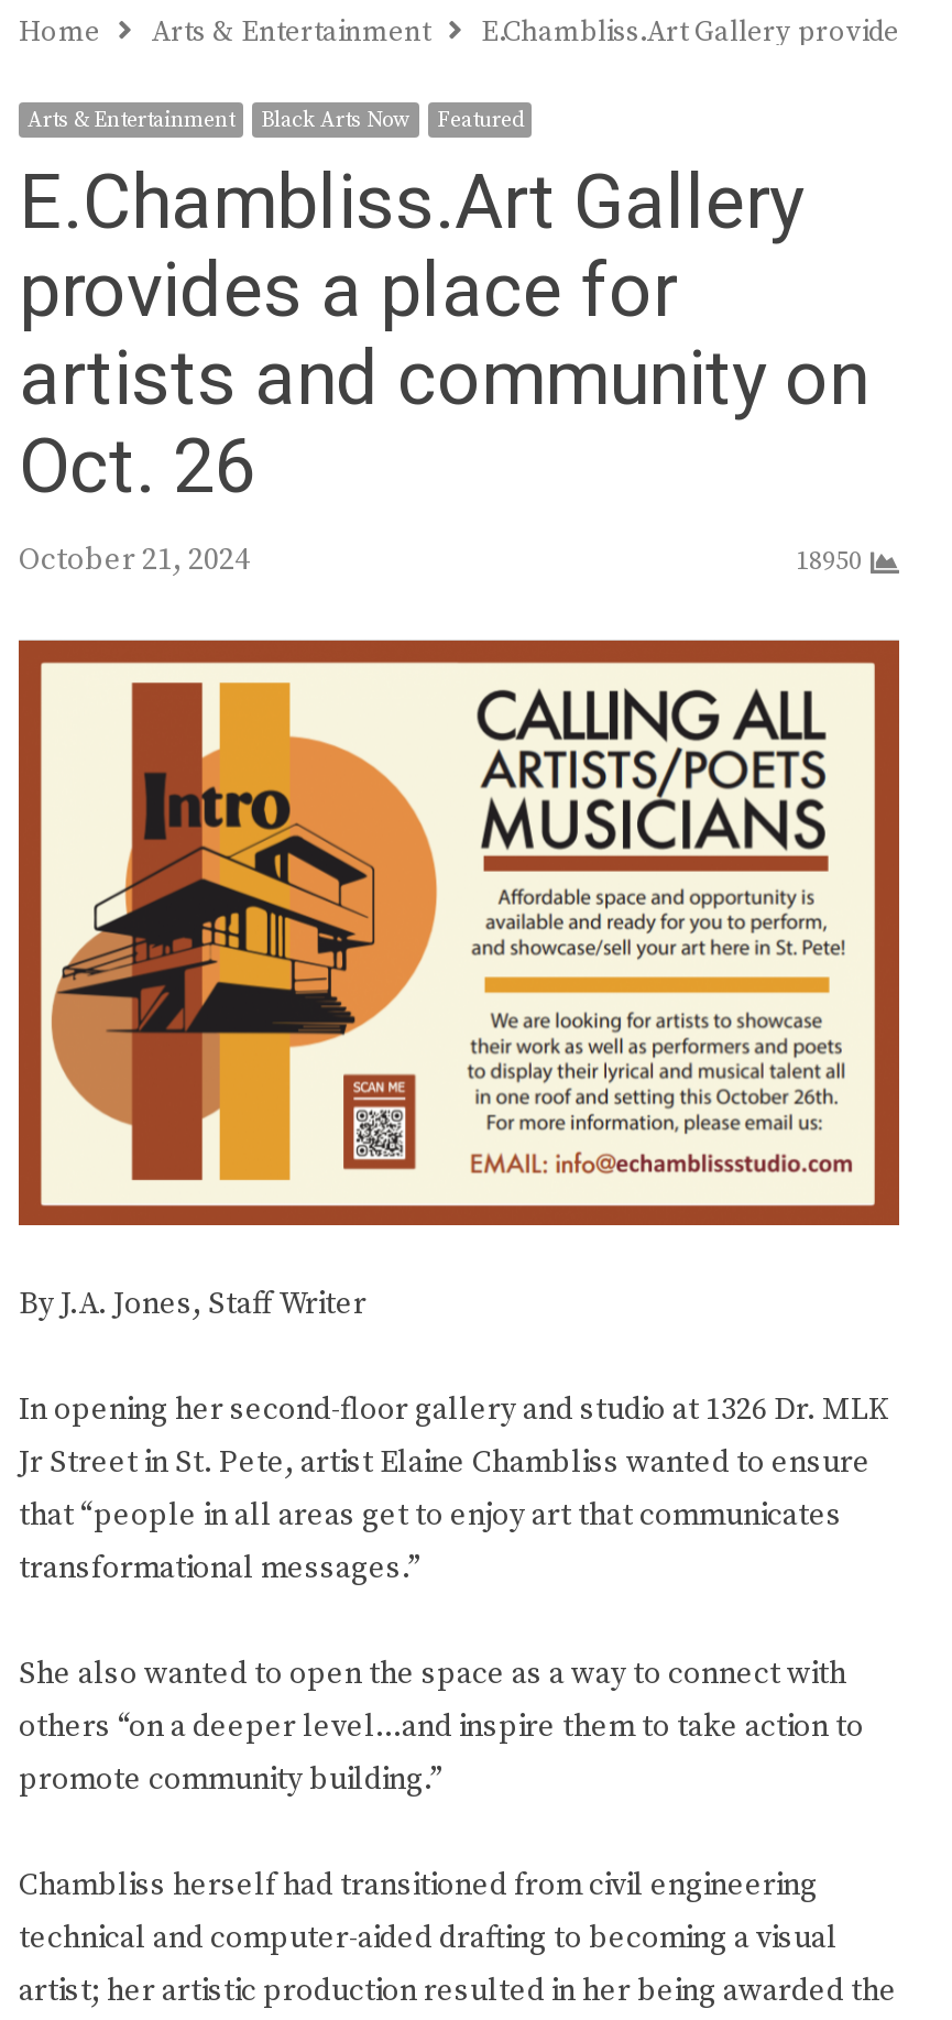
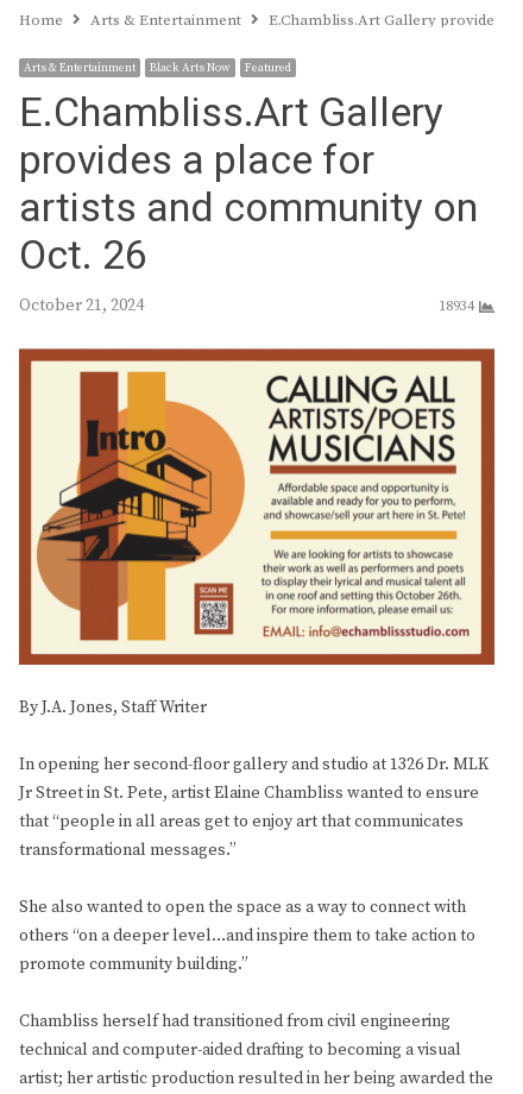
[796,546,862,579] 18950 -> [439,298,474,316] 18934

